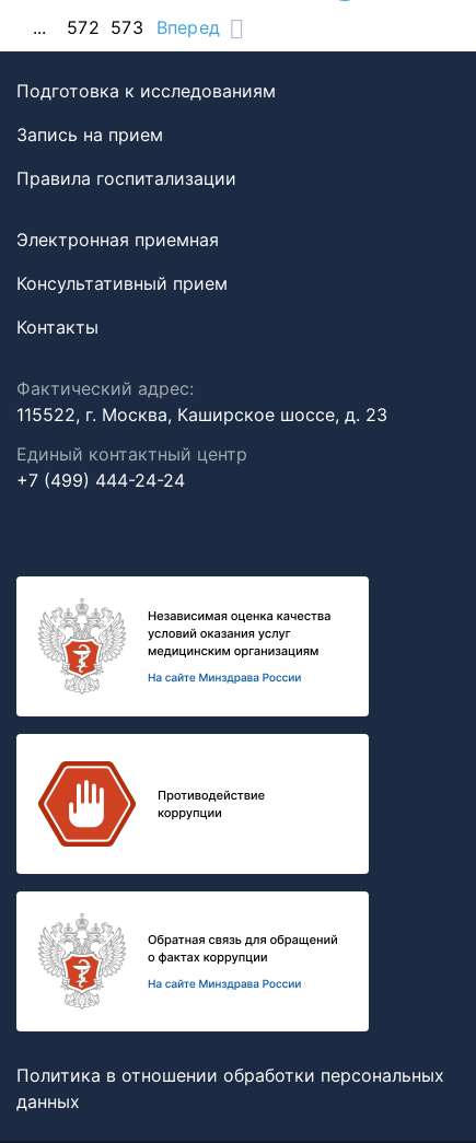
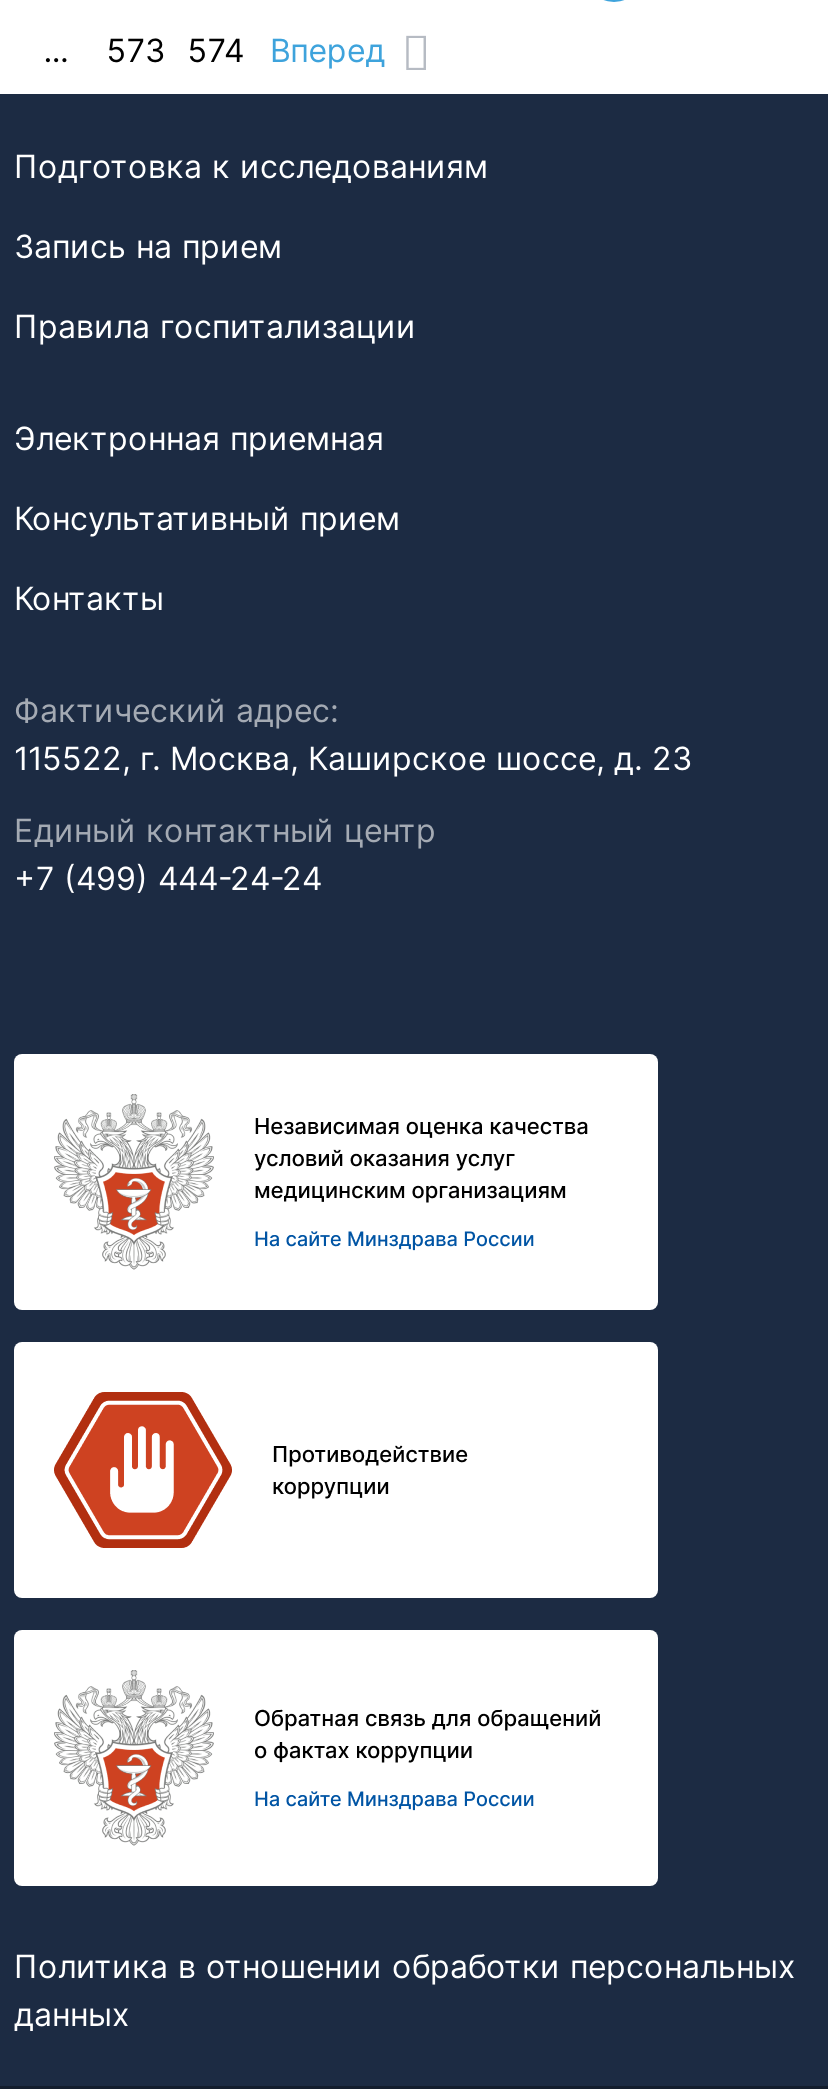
[67,16,143,38] 572 573 -> [107,30,244,70] 573 574

